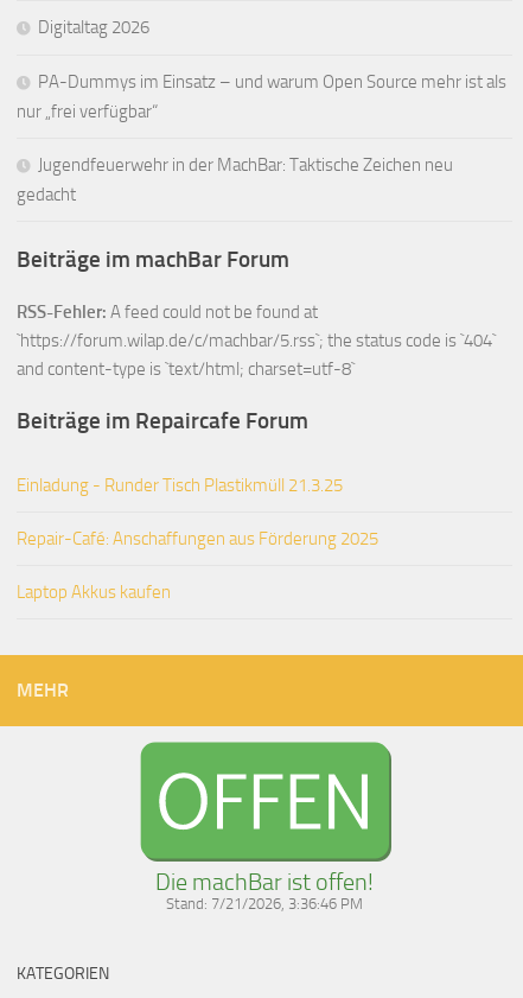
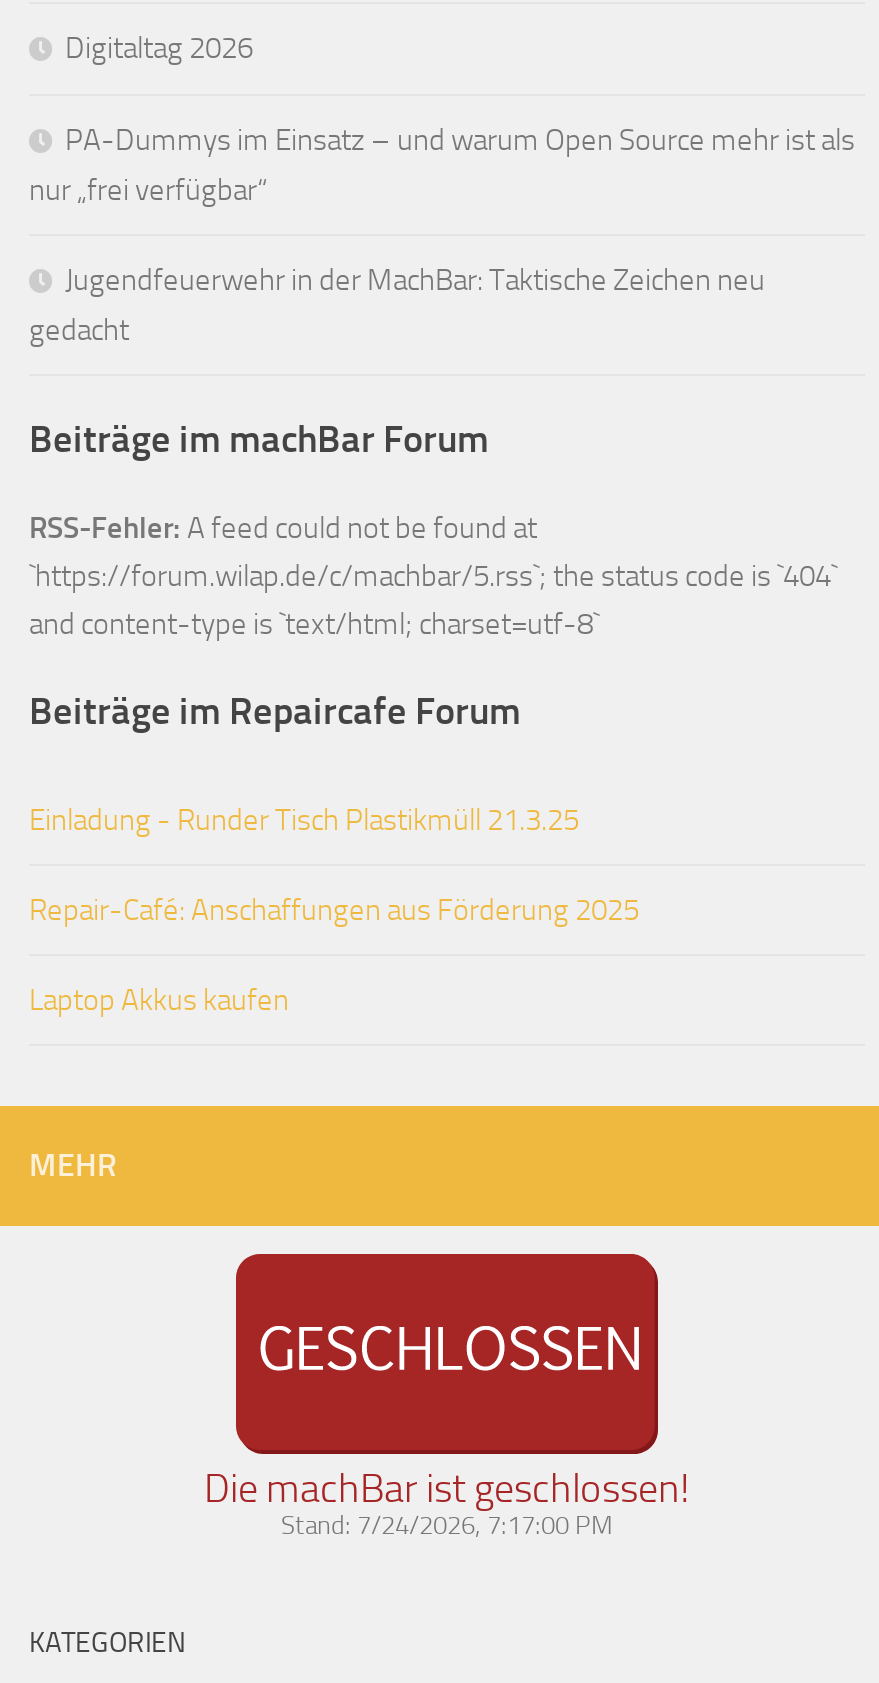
[139,742,393,897] [image] | Die machBar ist offen! -> [204,1252,690,1511] [image] | Die machBar ist geschlossen!
[166,895,363,913] Stand: 7/21/2026, 3:36:46 PM -> [281,1509,613,1539] Stand: 7/24/2026, 7:17:00 PM

